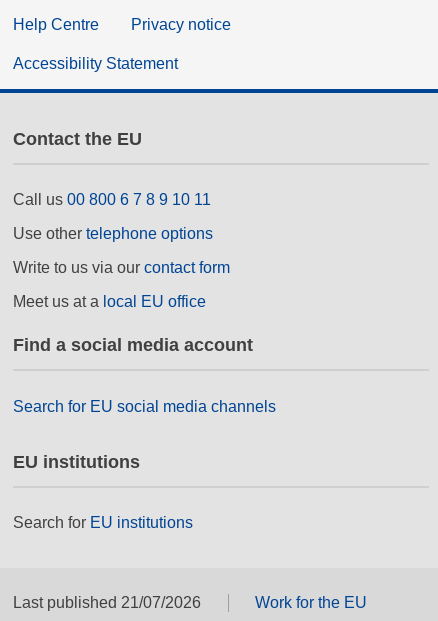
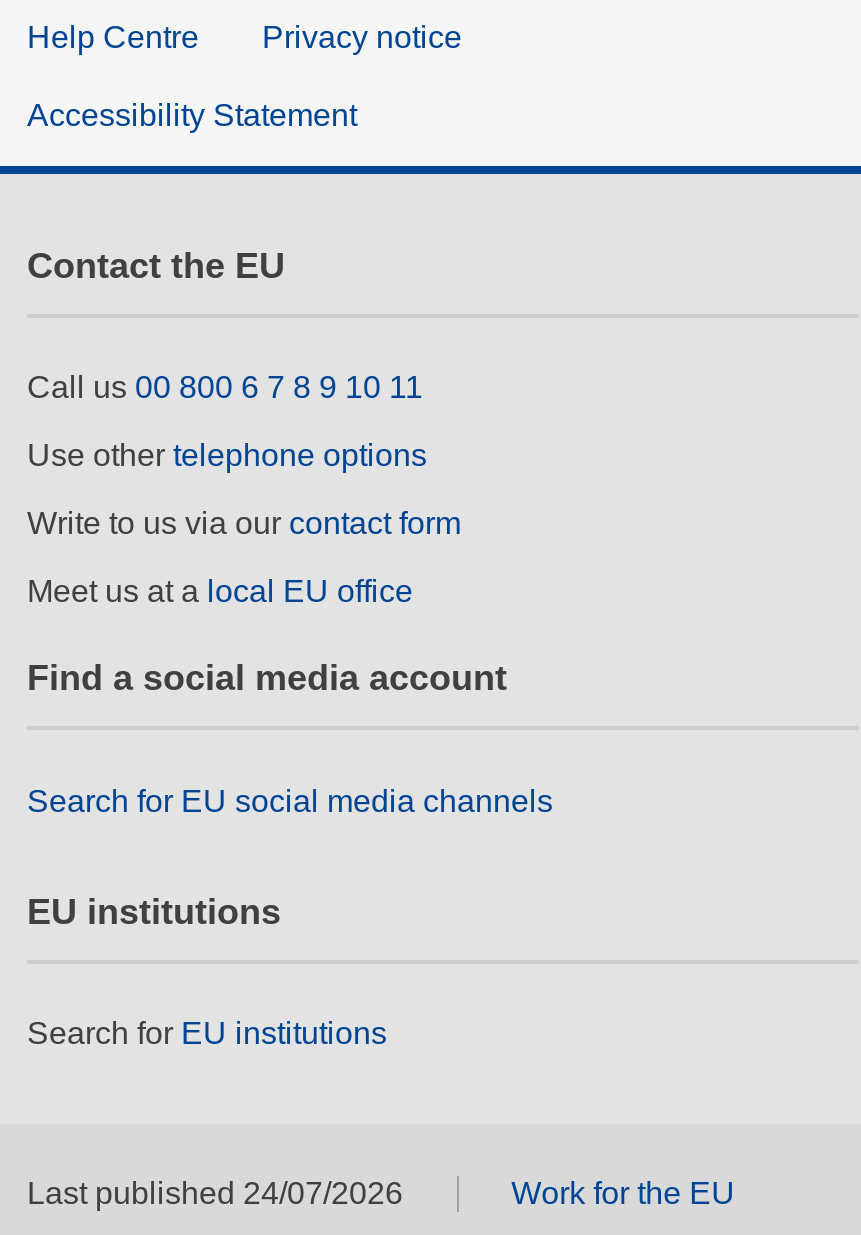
[13,594,201,611] Last published 21/07/2026 -> [27,1177,403,1211] Last published 24/07/2026

